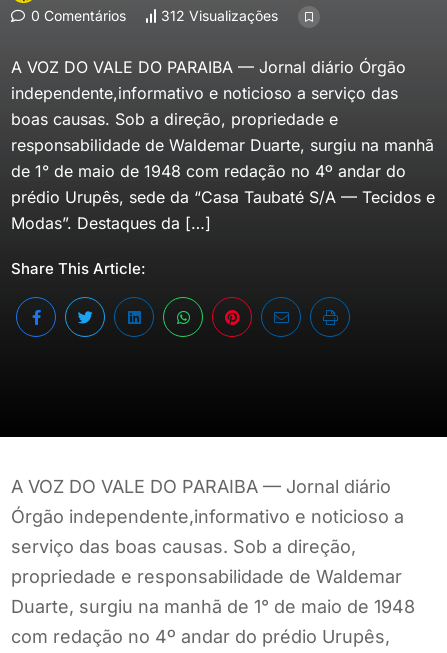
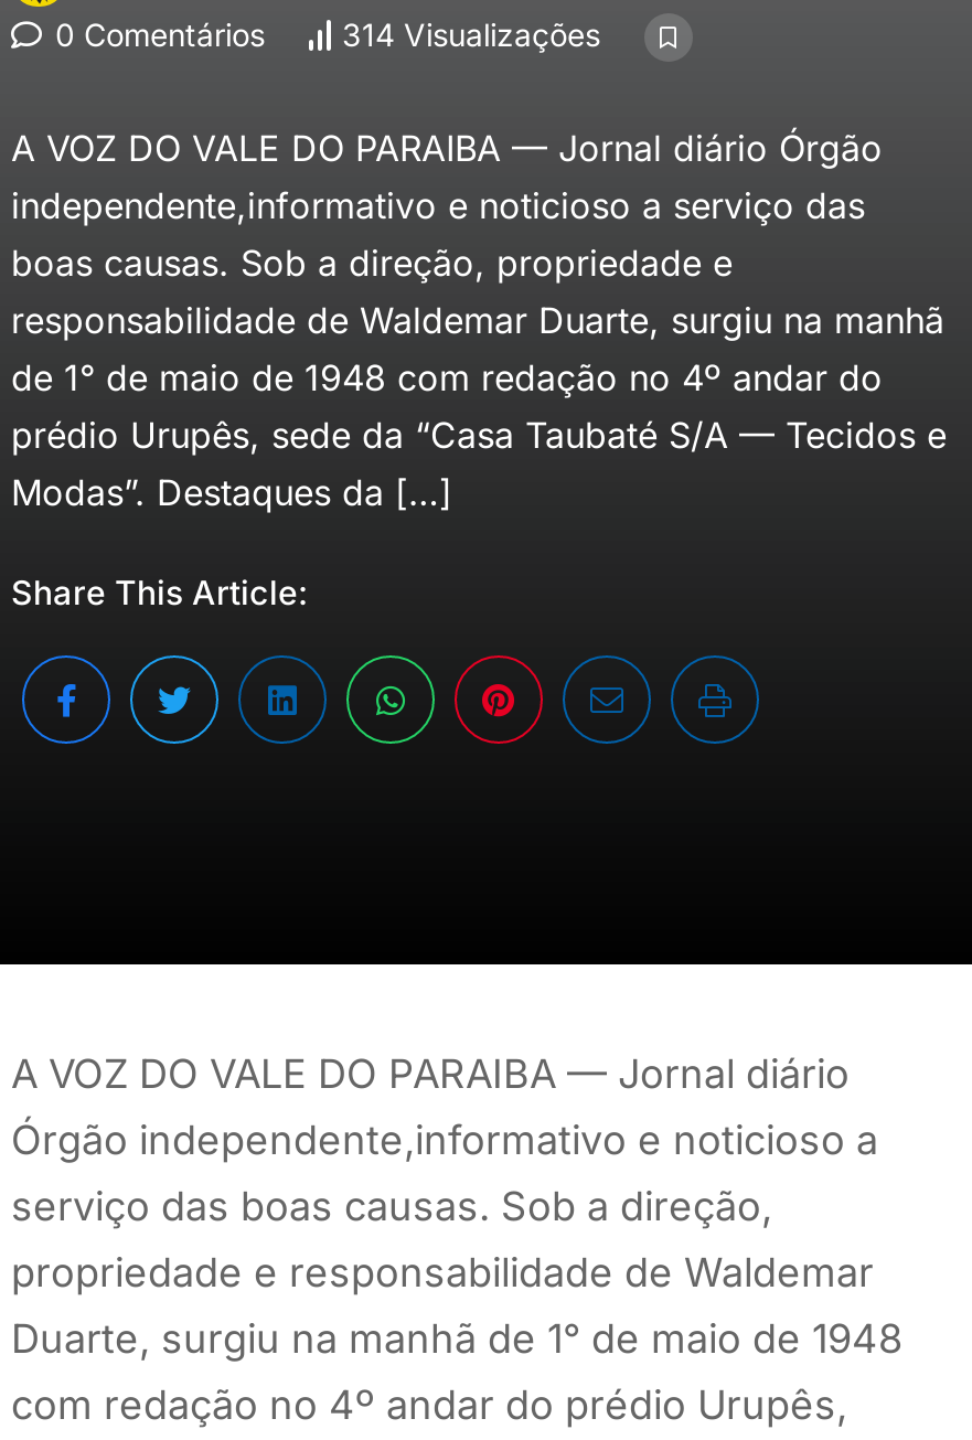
[161,7,278,24] 312 Visualizações -> [342,16,600,53] 314 Visualizações

